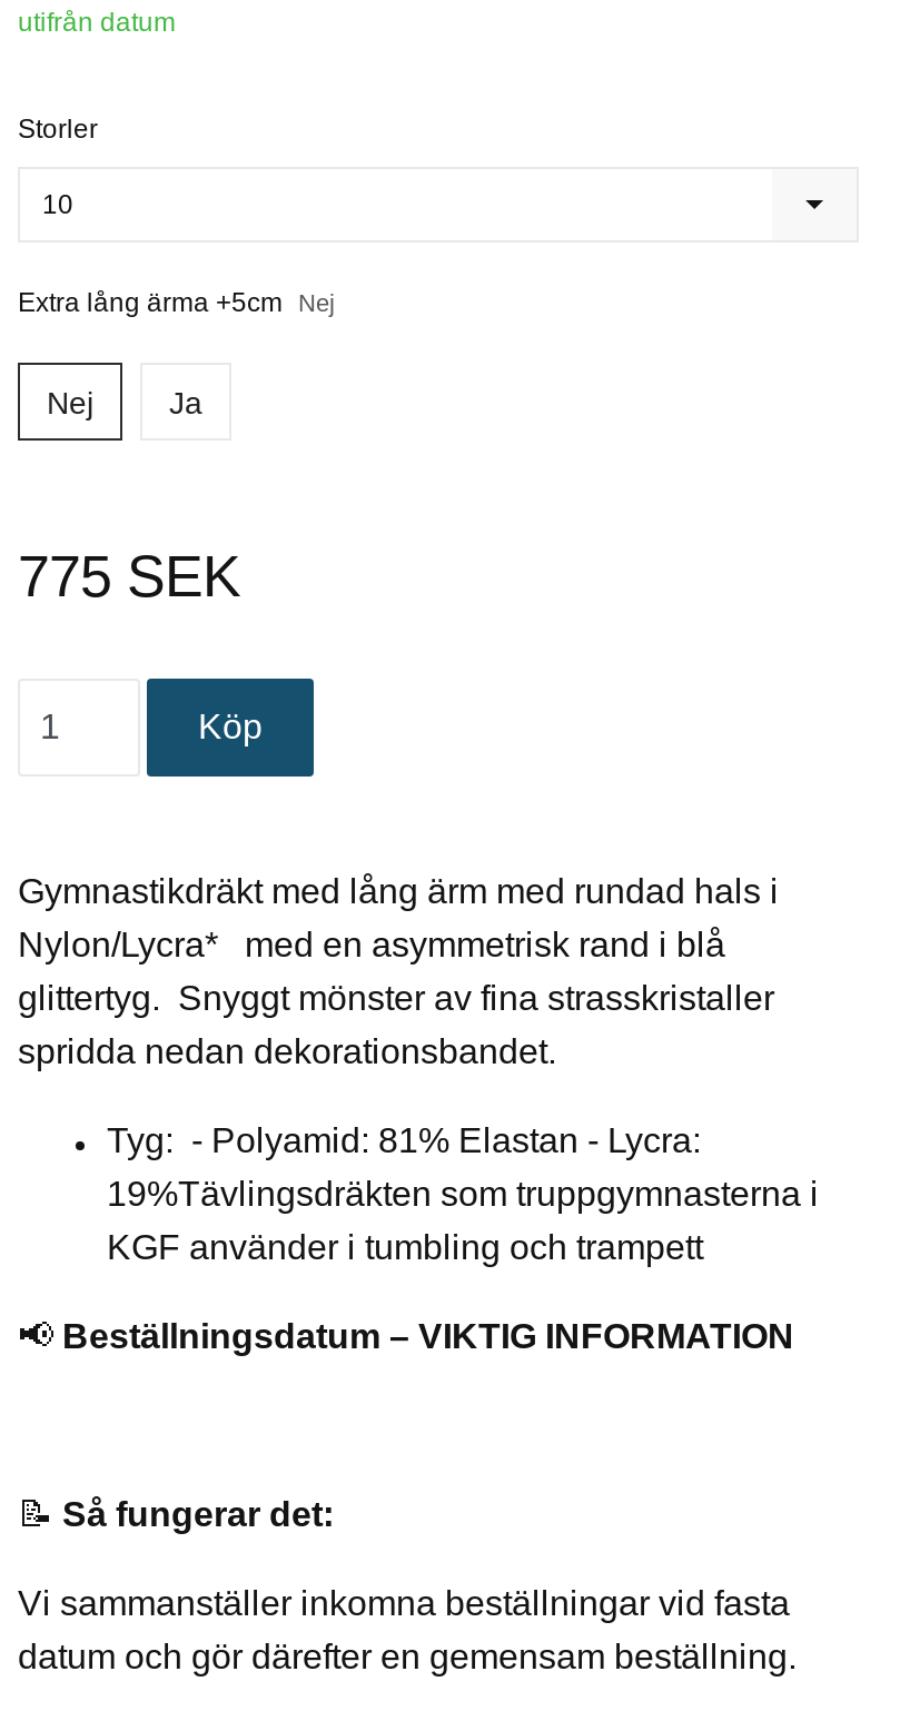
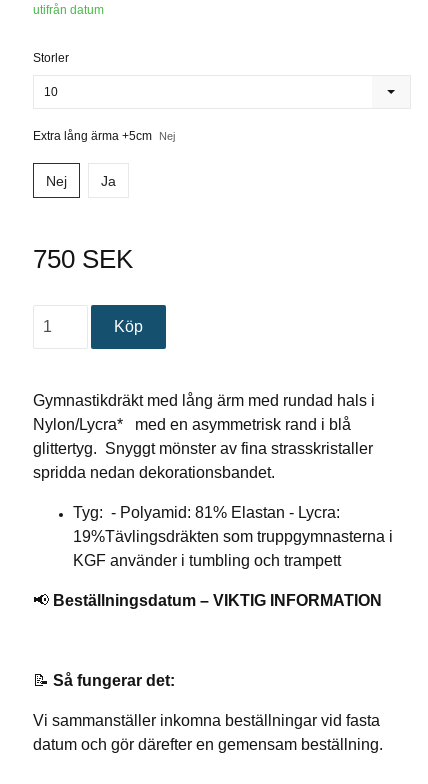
[18,542,240,609] 775 SEK -> [33,244,133,274] 750 SEK

